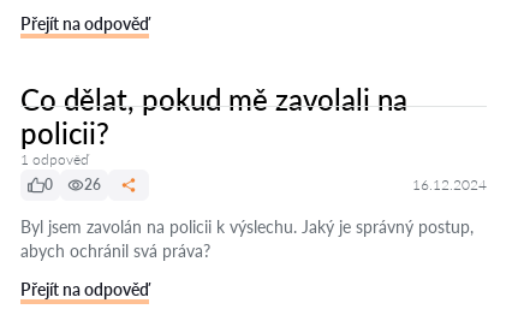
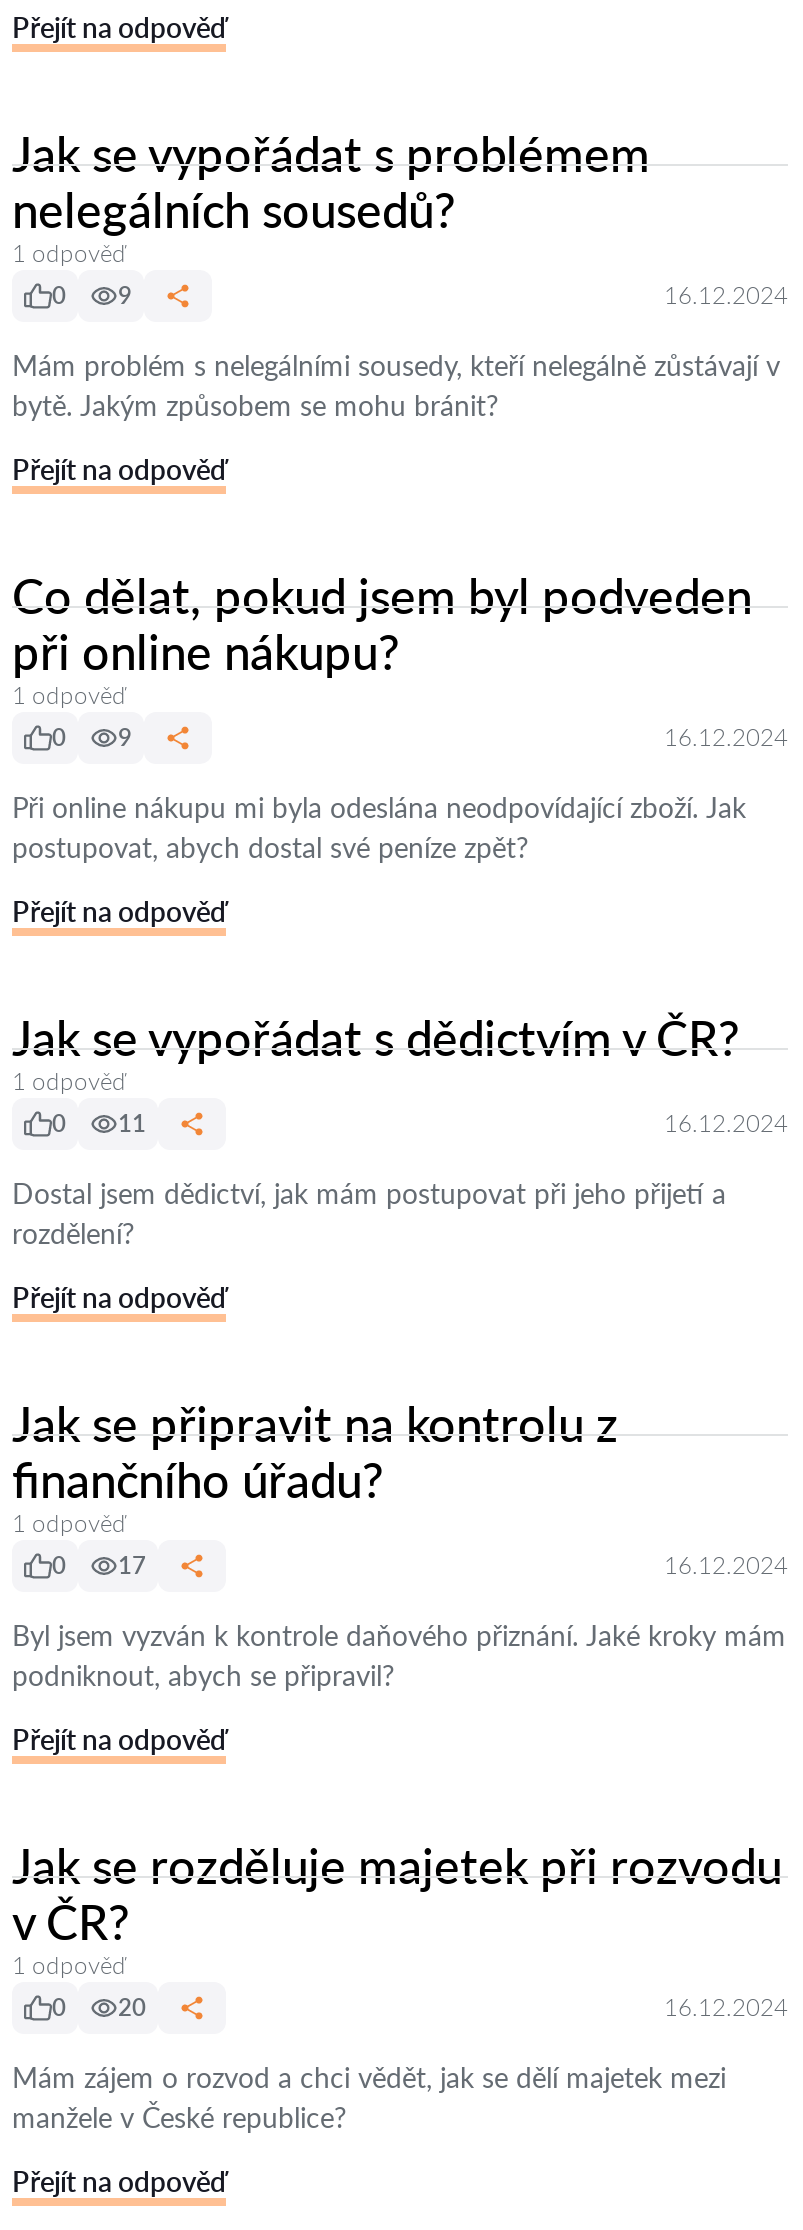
[20,82,407,150] Co dělat, pokud mě zavolali na | policii? -> [12,124,650,238] Jak se vypořádat s problémem | nelegálních sousedů?
[44,176,101,194] 0 26 -> [52,280,132,310] 0 9
[20,216,474,261] Byl jsem zavolán na policii k výslechu. Jaký je správný postup, | abych ochránil svá práva? -> [12,348,788,2134] Mám problém s nelegálními sousedy, kteří nelegálně zůstávají v | bytě. Jakým způsobem se mohu bránit? | Přejít na odpověď | Co dělat, pokud jsem byl podveden | při online nákupu? | 1 odpověď | 0 | 9 | 16.12.2024 | Při online nákupu mi byla odeslána neodpovídající zboží. Jak | postupovat, abych dostal své peníze zpět? | Přejít na odpověď | Jak se vypořádat s dědictvím v ČR? | 1 odpověď | 0 | 11 | 16.12.2024 | Dostal jsem dědictví, jak mám postupovat při jeho přijetí a | rozdělení? | Přejít na odpověď | Jak se připravit na kontrolu z | finančního úřadu? | 1 odpověď | 0 | 17 | 16.12.2024 | Byl jsem vyzván k kontrole daňového přiznání. Jaké kroky mám | podniknout, abych se připravil? | Přejít na odpověď | Jak se rozděluje majetek při rozvodu | v ČR? | 1 odpověď | 0 | 20 | 16.12.2024 | Mám zájem o rozvod a chci vědět, jak se dělí majetek mezi | manžele v České republice?

